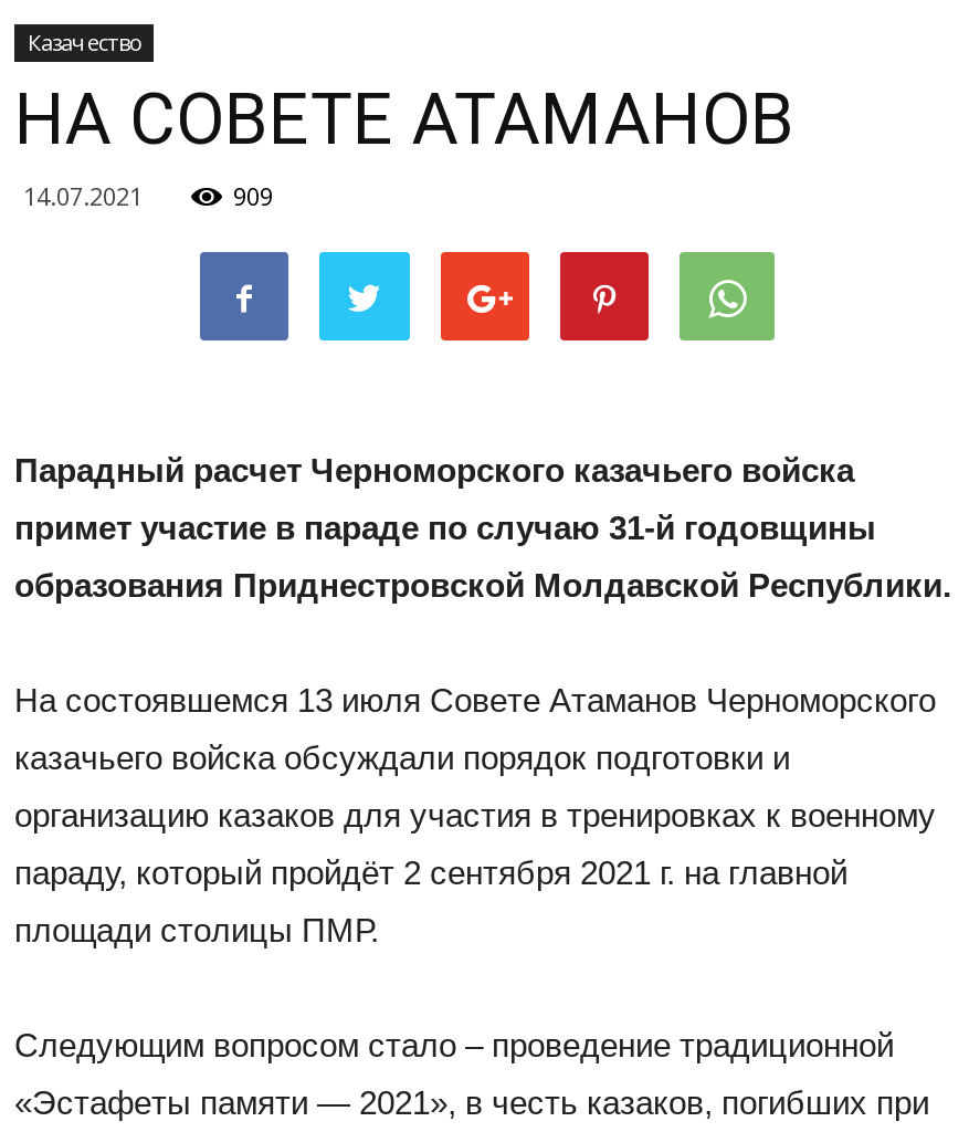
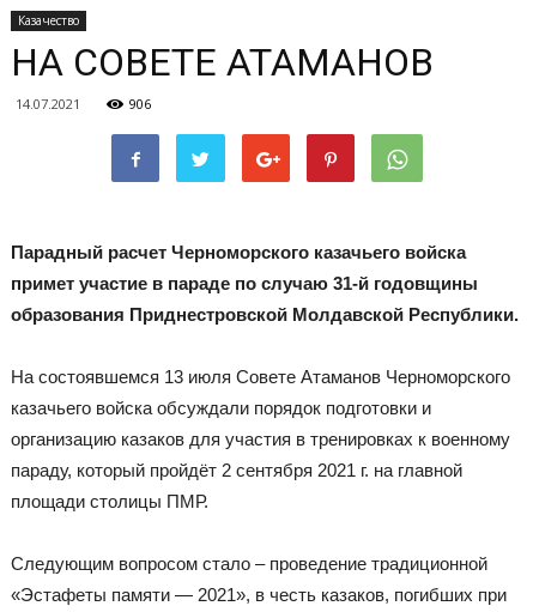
[233,179,273,212] 909 -> [129,95,151,113] 906

